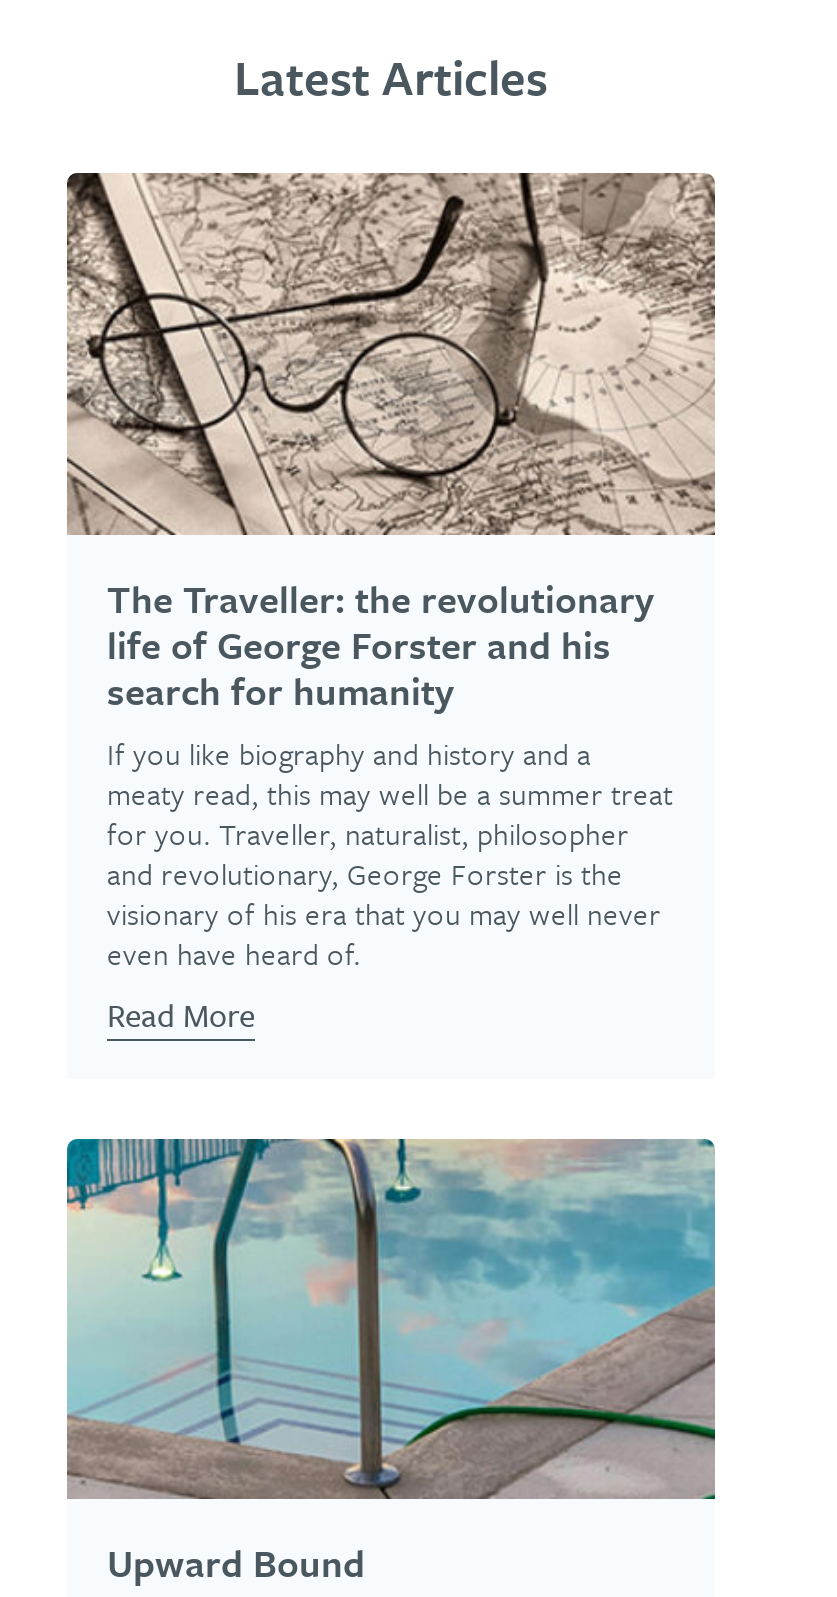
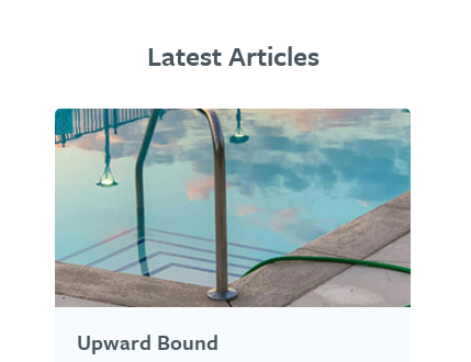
[65,171,717,1038] [image] | The Traveller: the revolutionary | life of George Forster and his | search for humanity | If you like biography and history and a | meaty read, this may well be a summer treat | for you. Traveller, naturalist, philosopher | and revolutionary, George Forster is the | visionary of his era that you may well never | even have heard of. | Read More -> none

